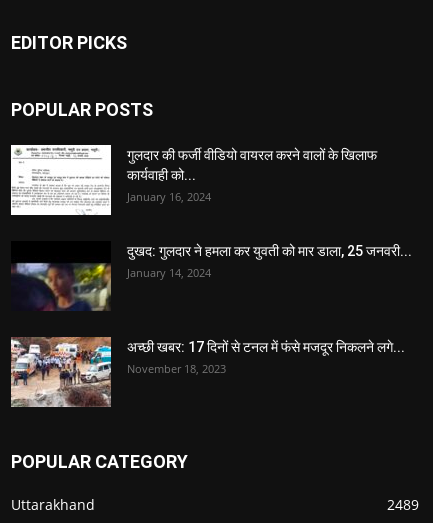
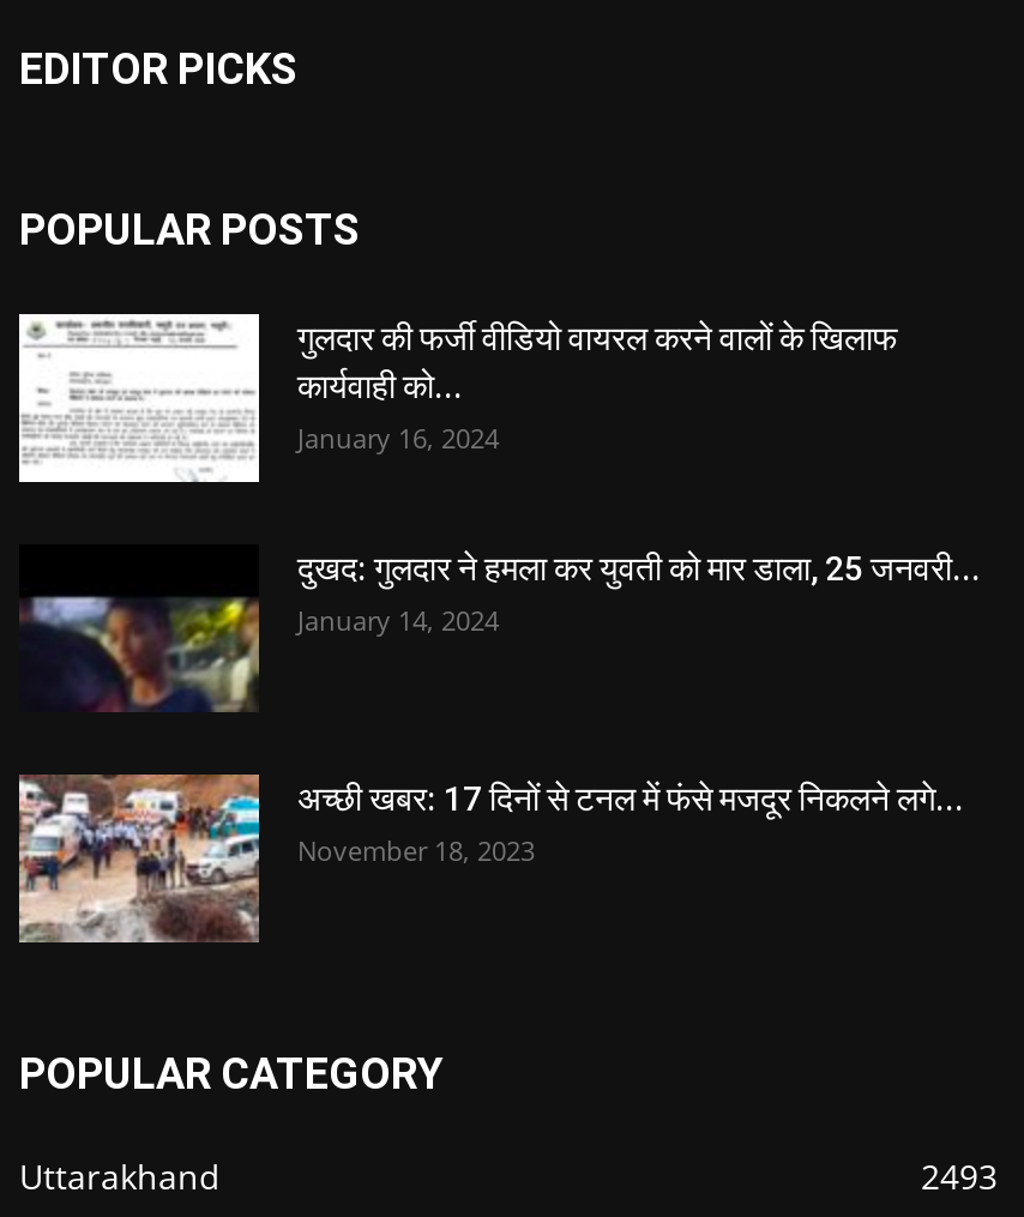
[387,495,419,514] 2489 -> [921,1153,998,1199] 2493

